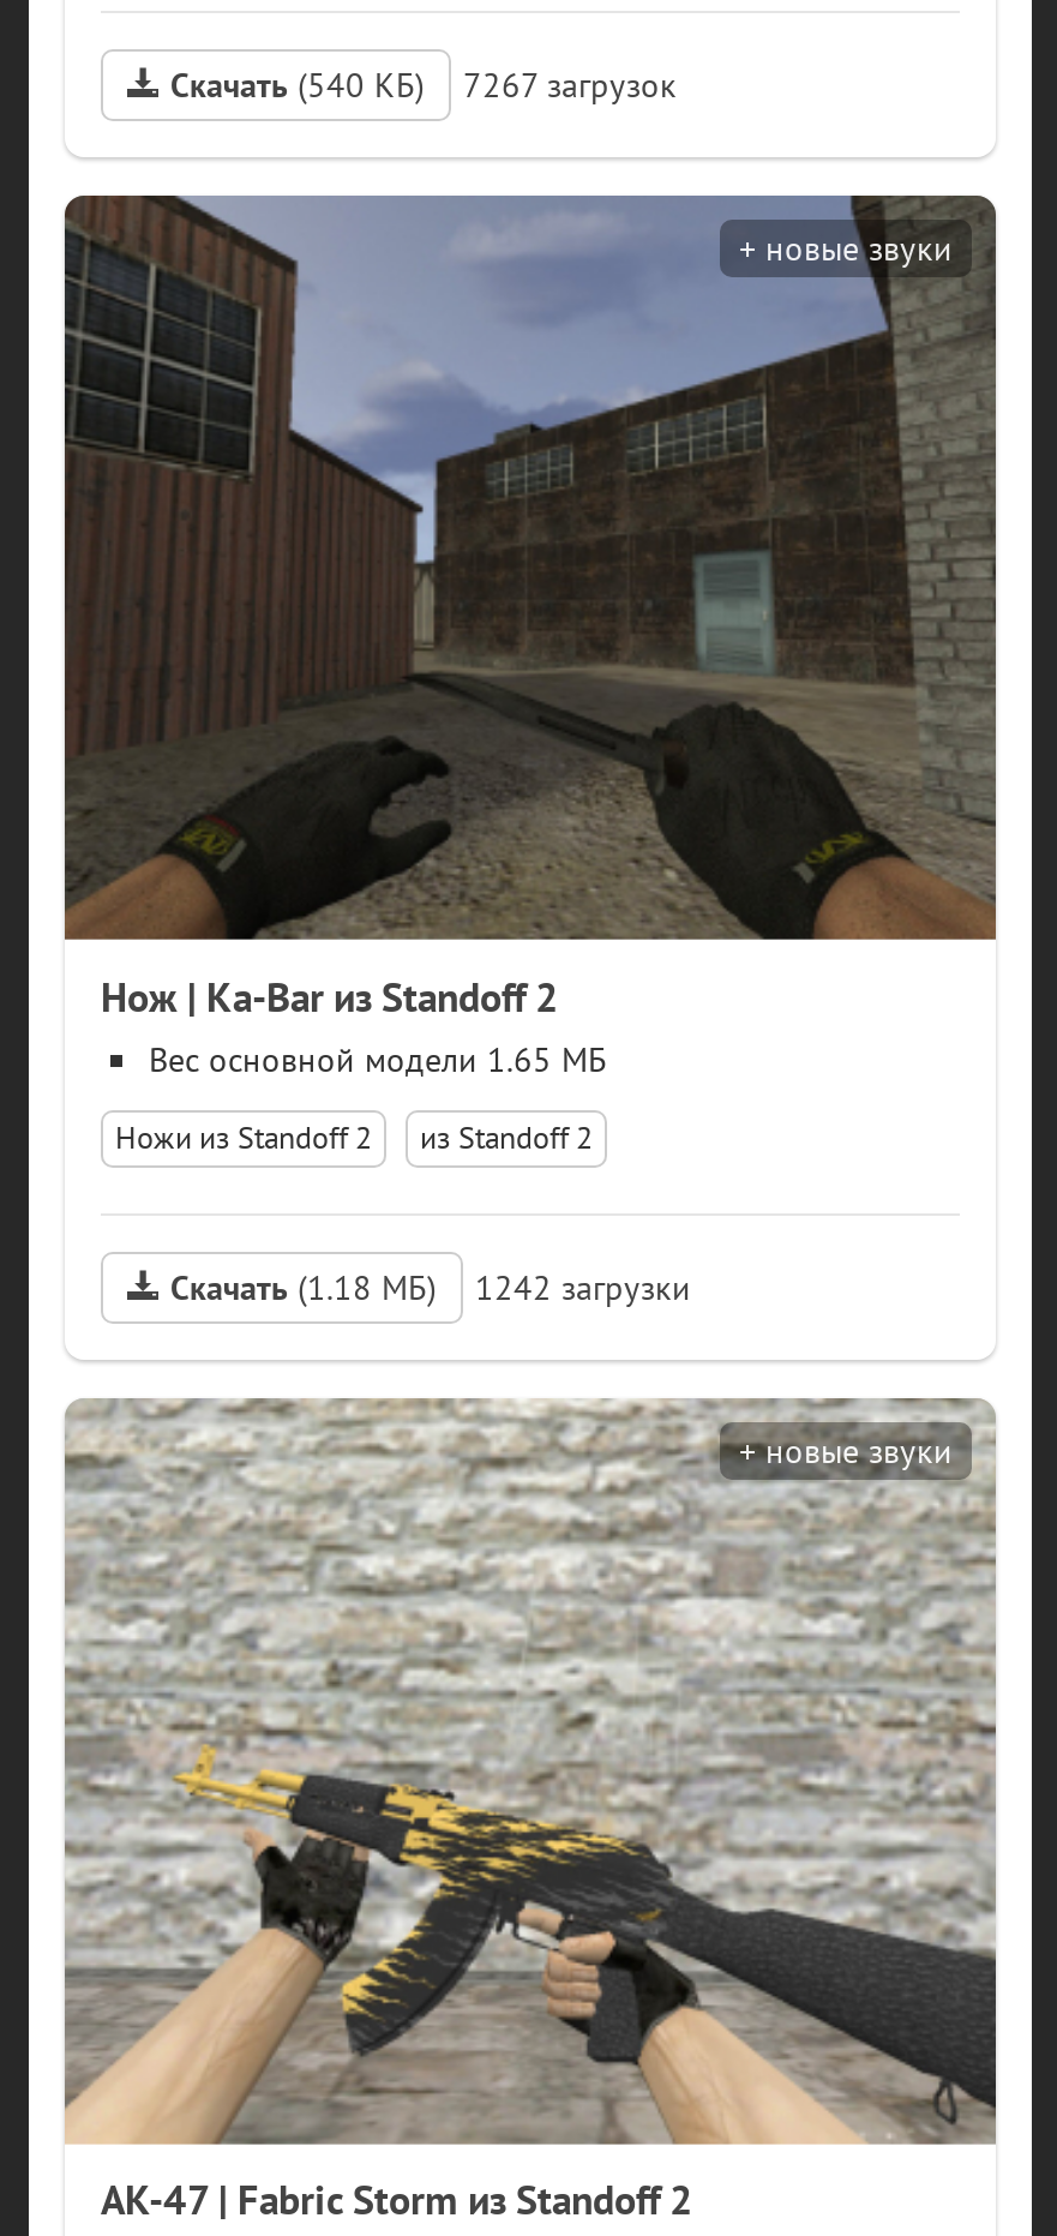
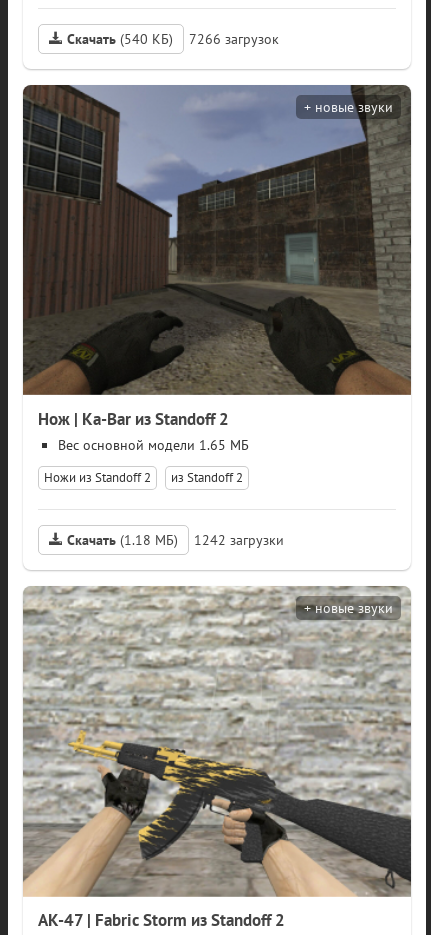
[170,63,547,106] Скачать (540 КБ) 7267 -> [67,30,225,48] Скачать (540 КБ) 7266

